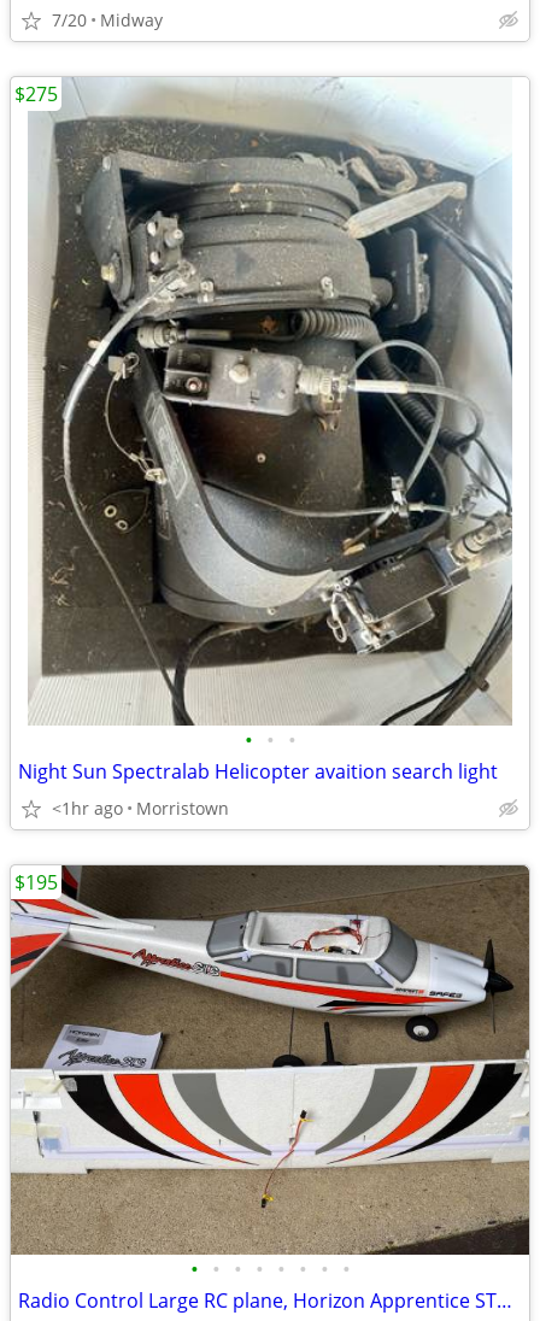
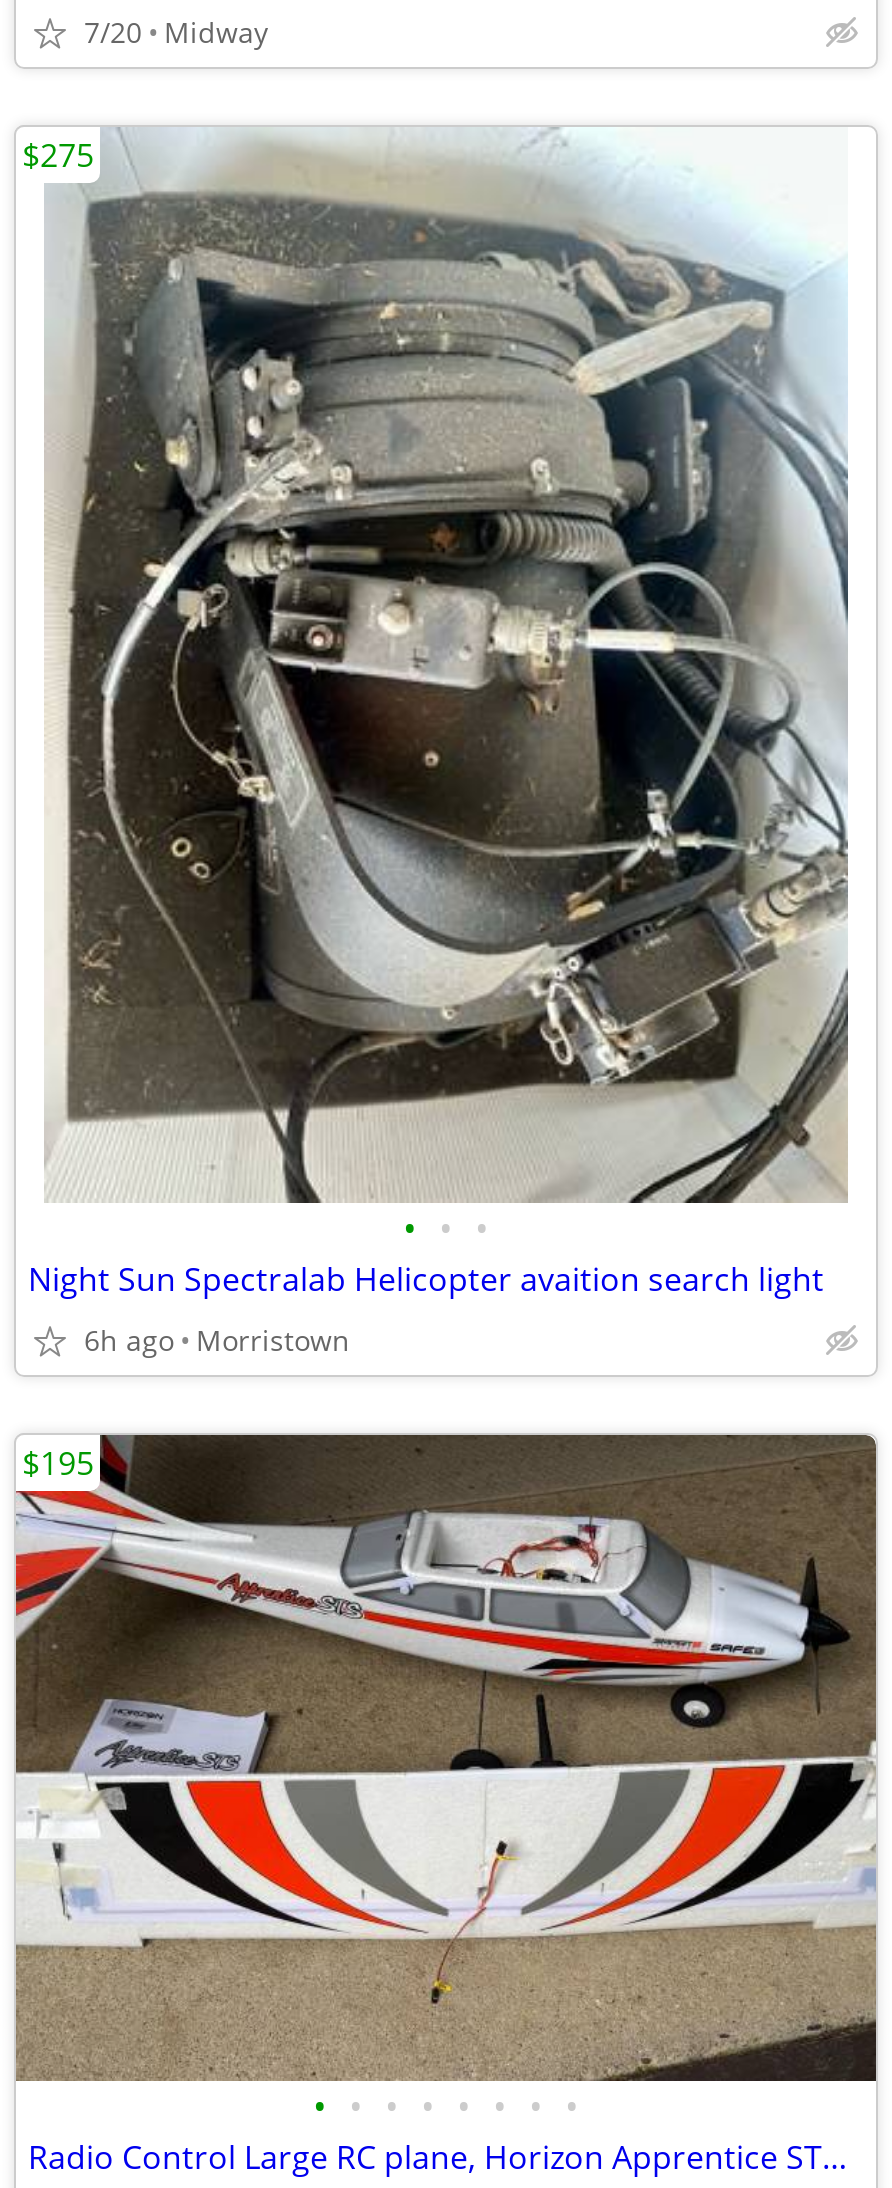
[52,797,229,820] <1hr ago Morristown -> [84,1321,350,1359] 6h ago Morristown

